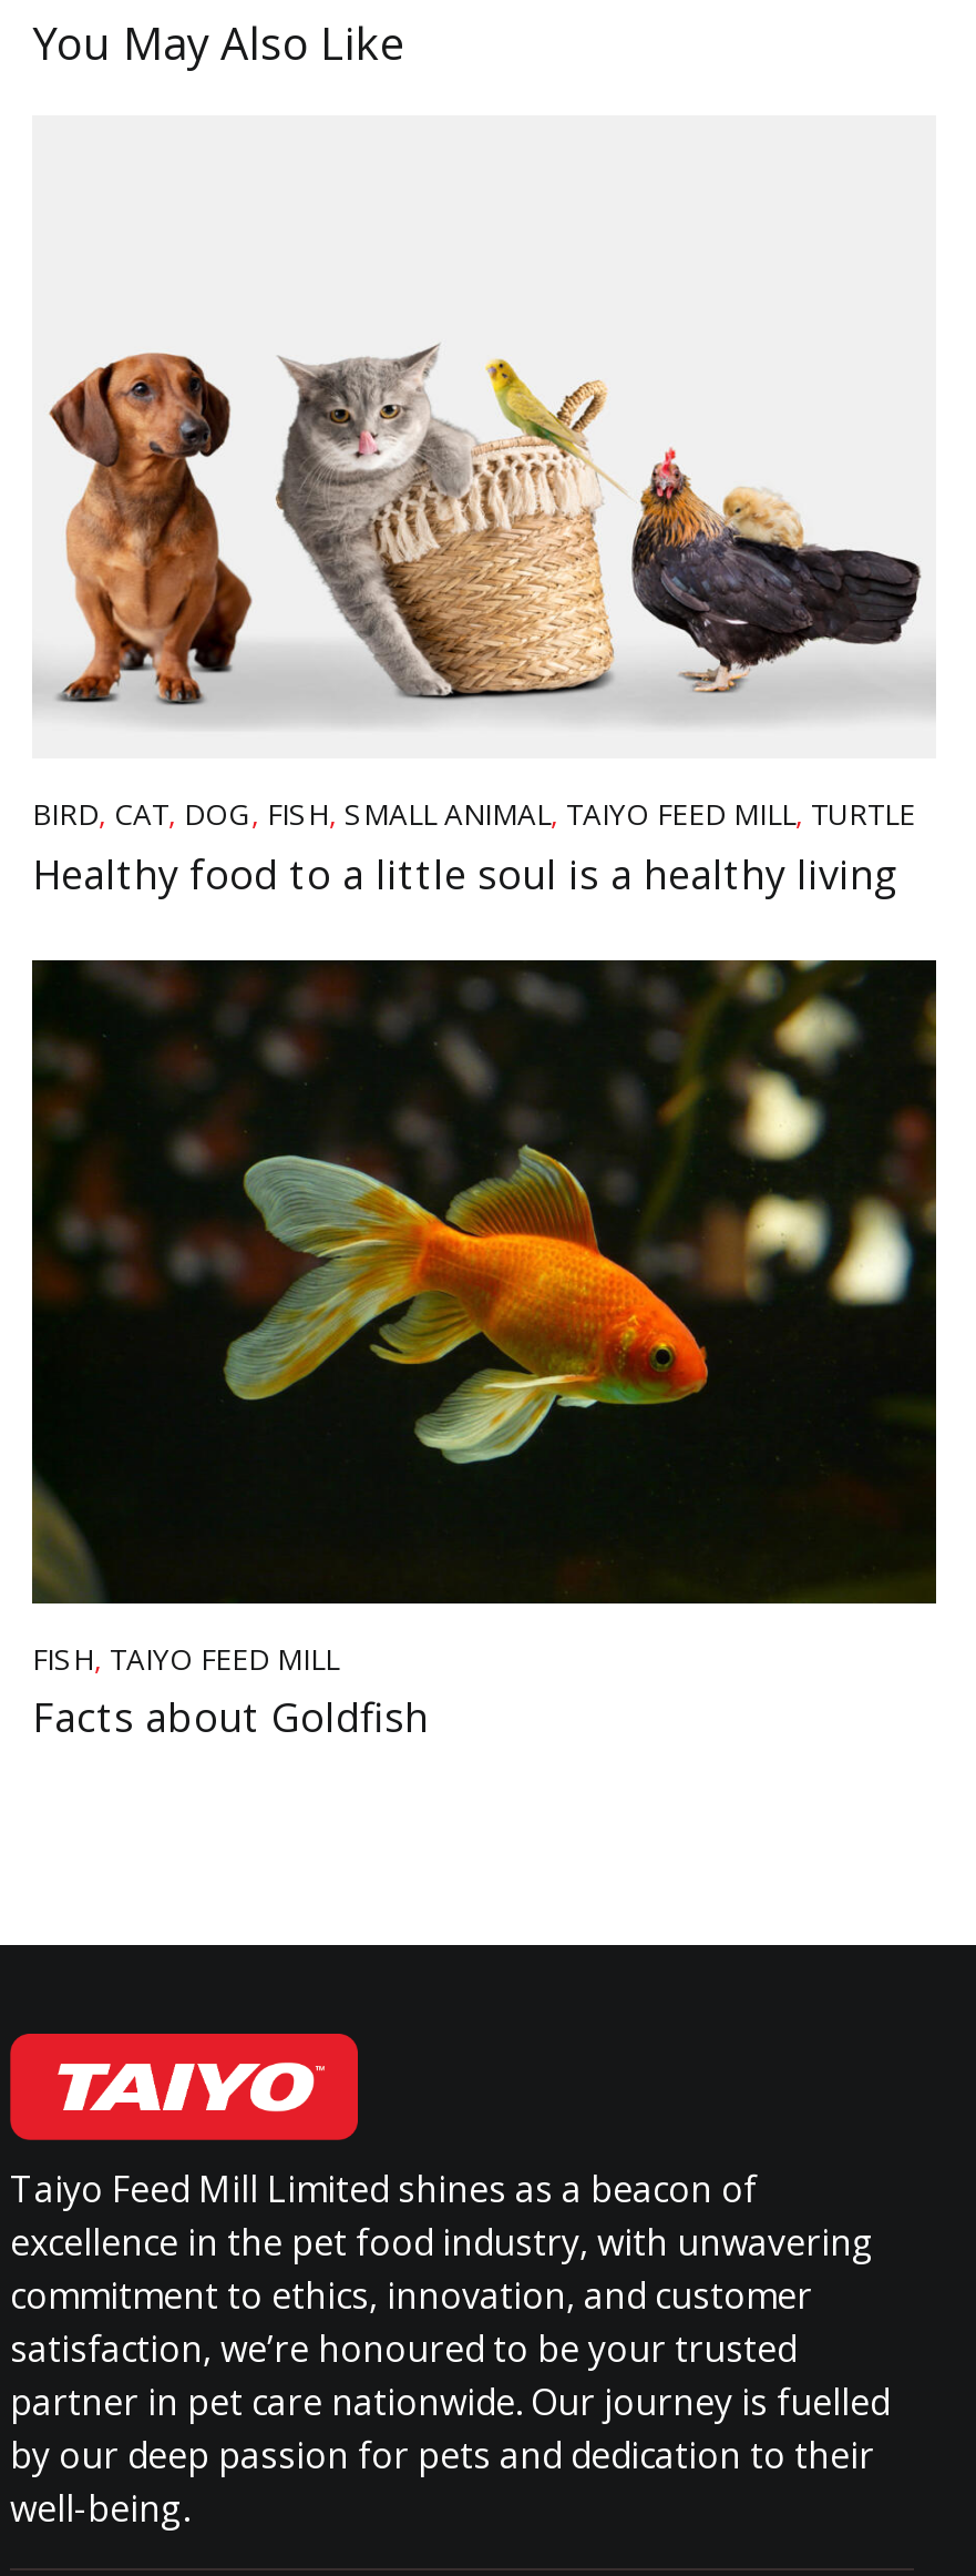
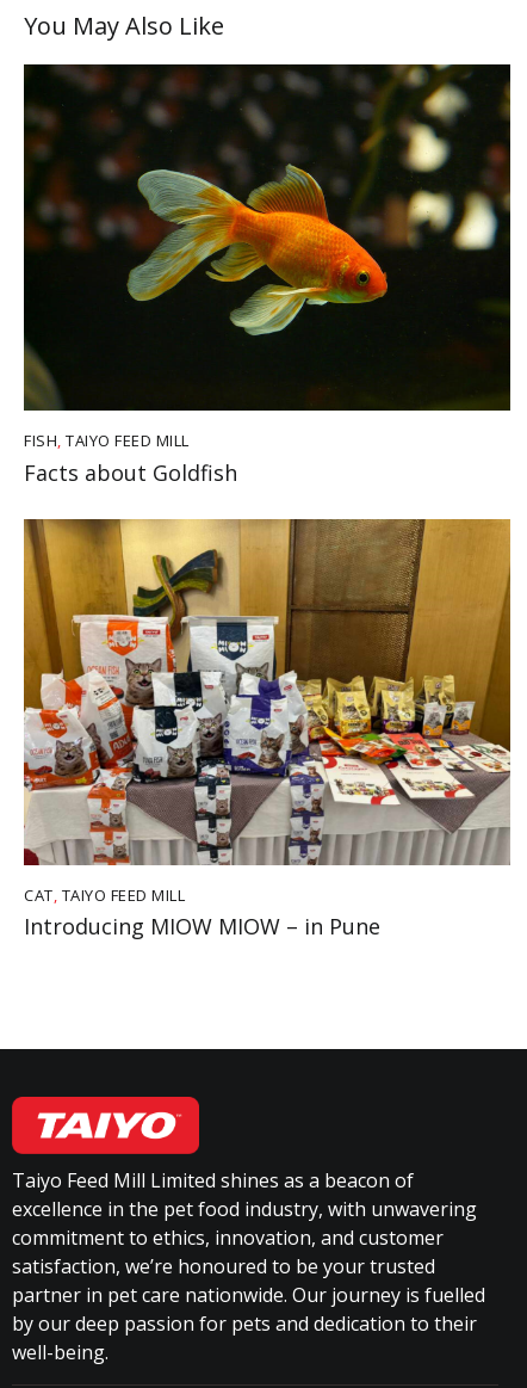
[32,342,936,900] [image] | BIRD, CAT, DOG, FISH, SMALL ANIMAL, TAIYO FEED MILL, TURTLE | Healthy food to a little soul is a healthy living -> none
moved [30,956,938,1744] -> [23,63,511,487]: [image] | FISH, TAIYO FEED MILL | Facts about Goldfish
none -> [23,518,511,941] [image] | CAT, TAIYO FEED MILL | Introducing MIOW MIOW – in Pune

